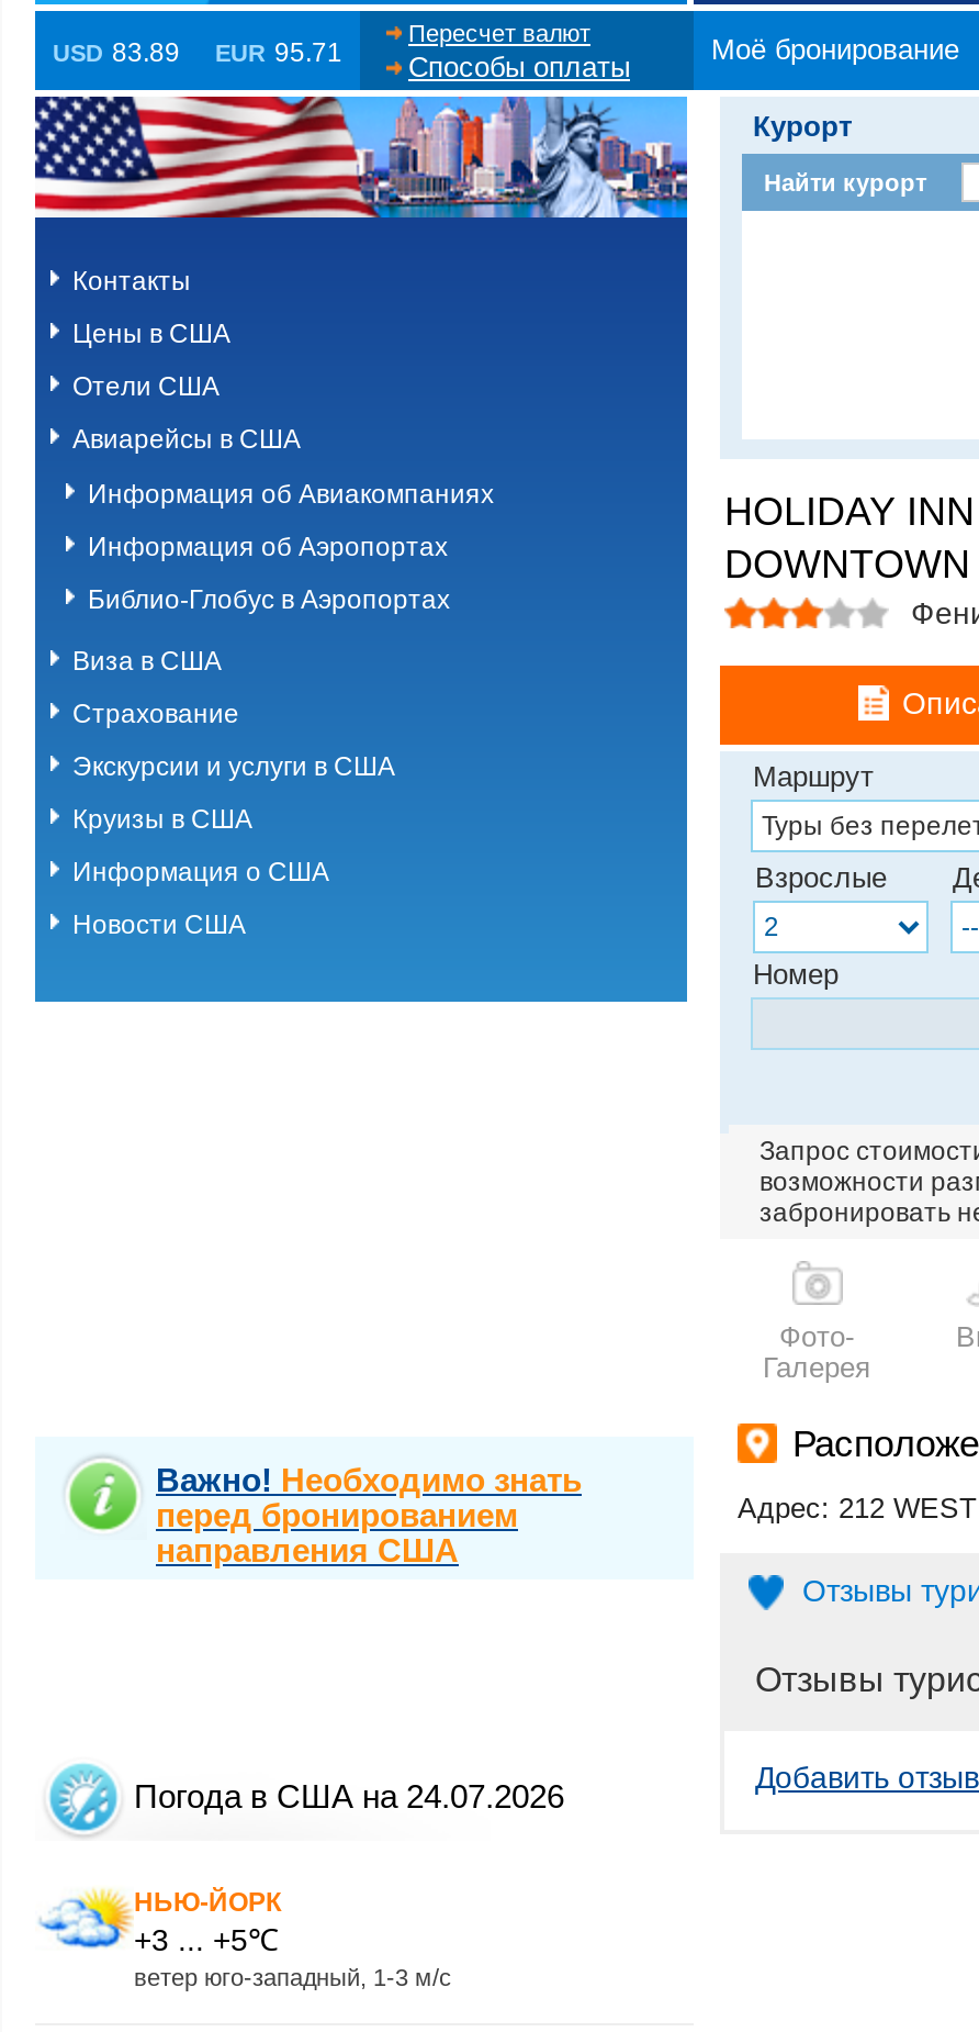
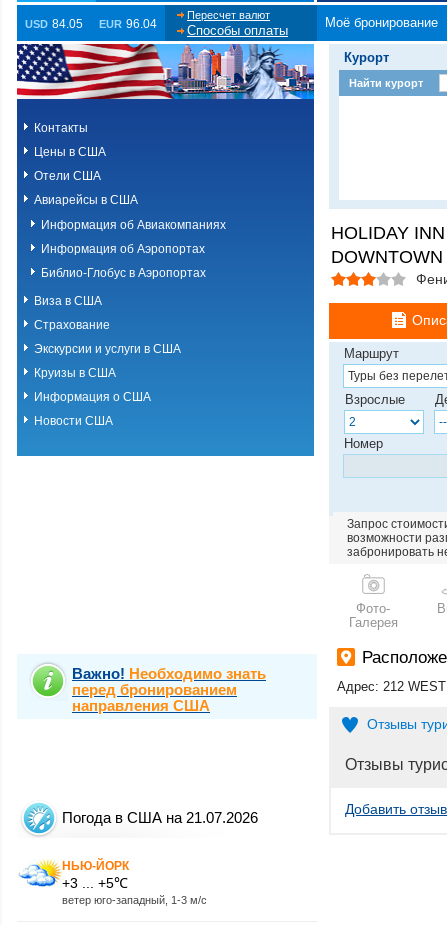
[53,37,180,68] USD 83.89 -> [25,17,83,31] USD 84.05
[215,37,342,68] EUR 95.71 -> [99,17,157,31] EUR 96.04
[134,1777,564,1815] Погода в США на 24.07.2026 -> [62,809,258,826] Погода в США на 21.07.2026

